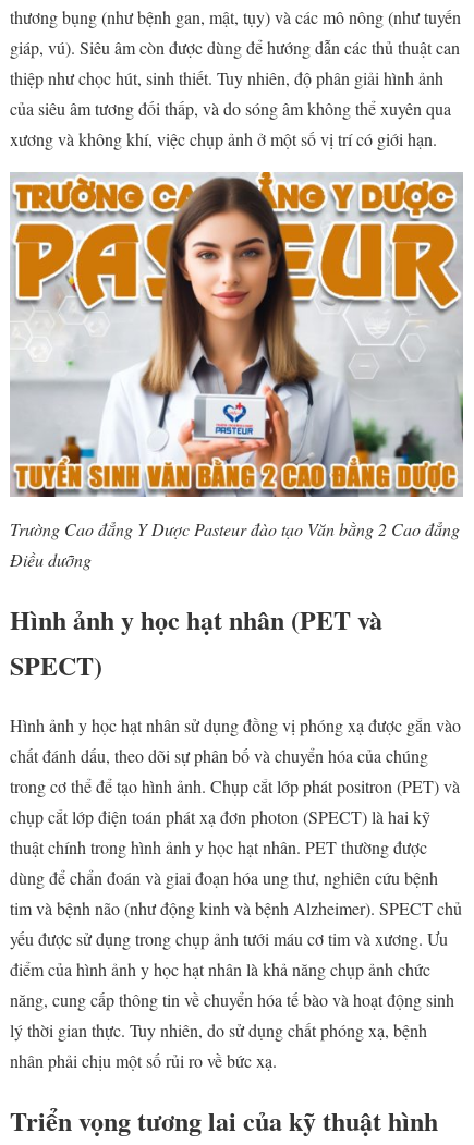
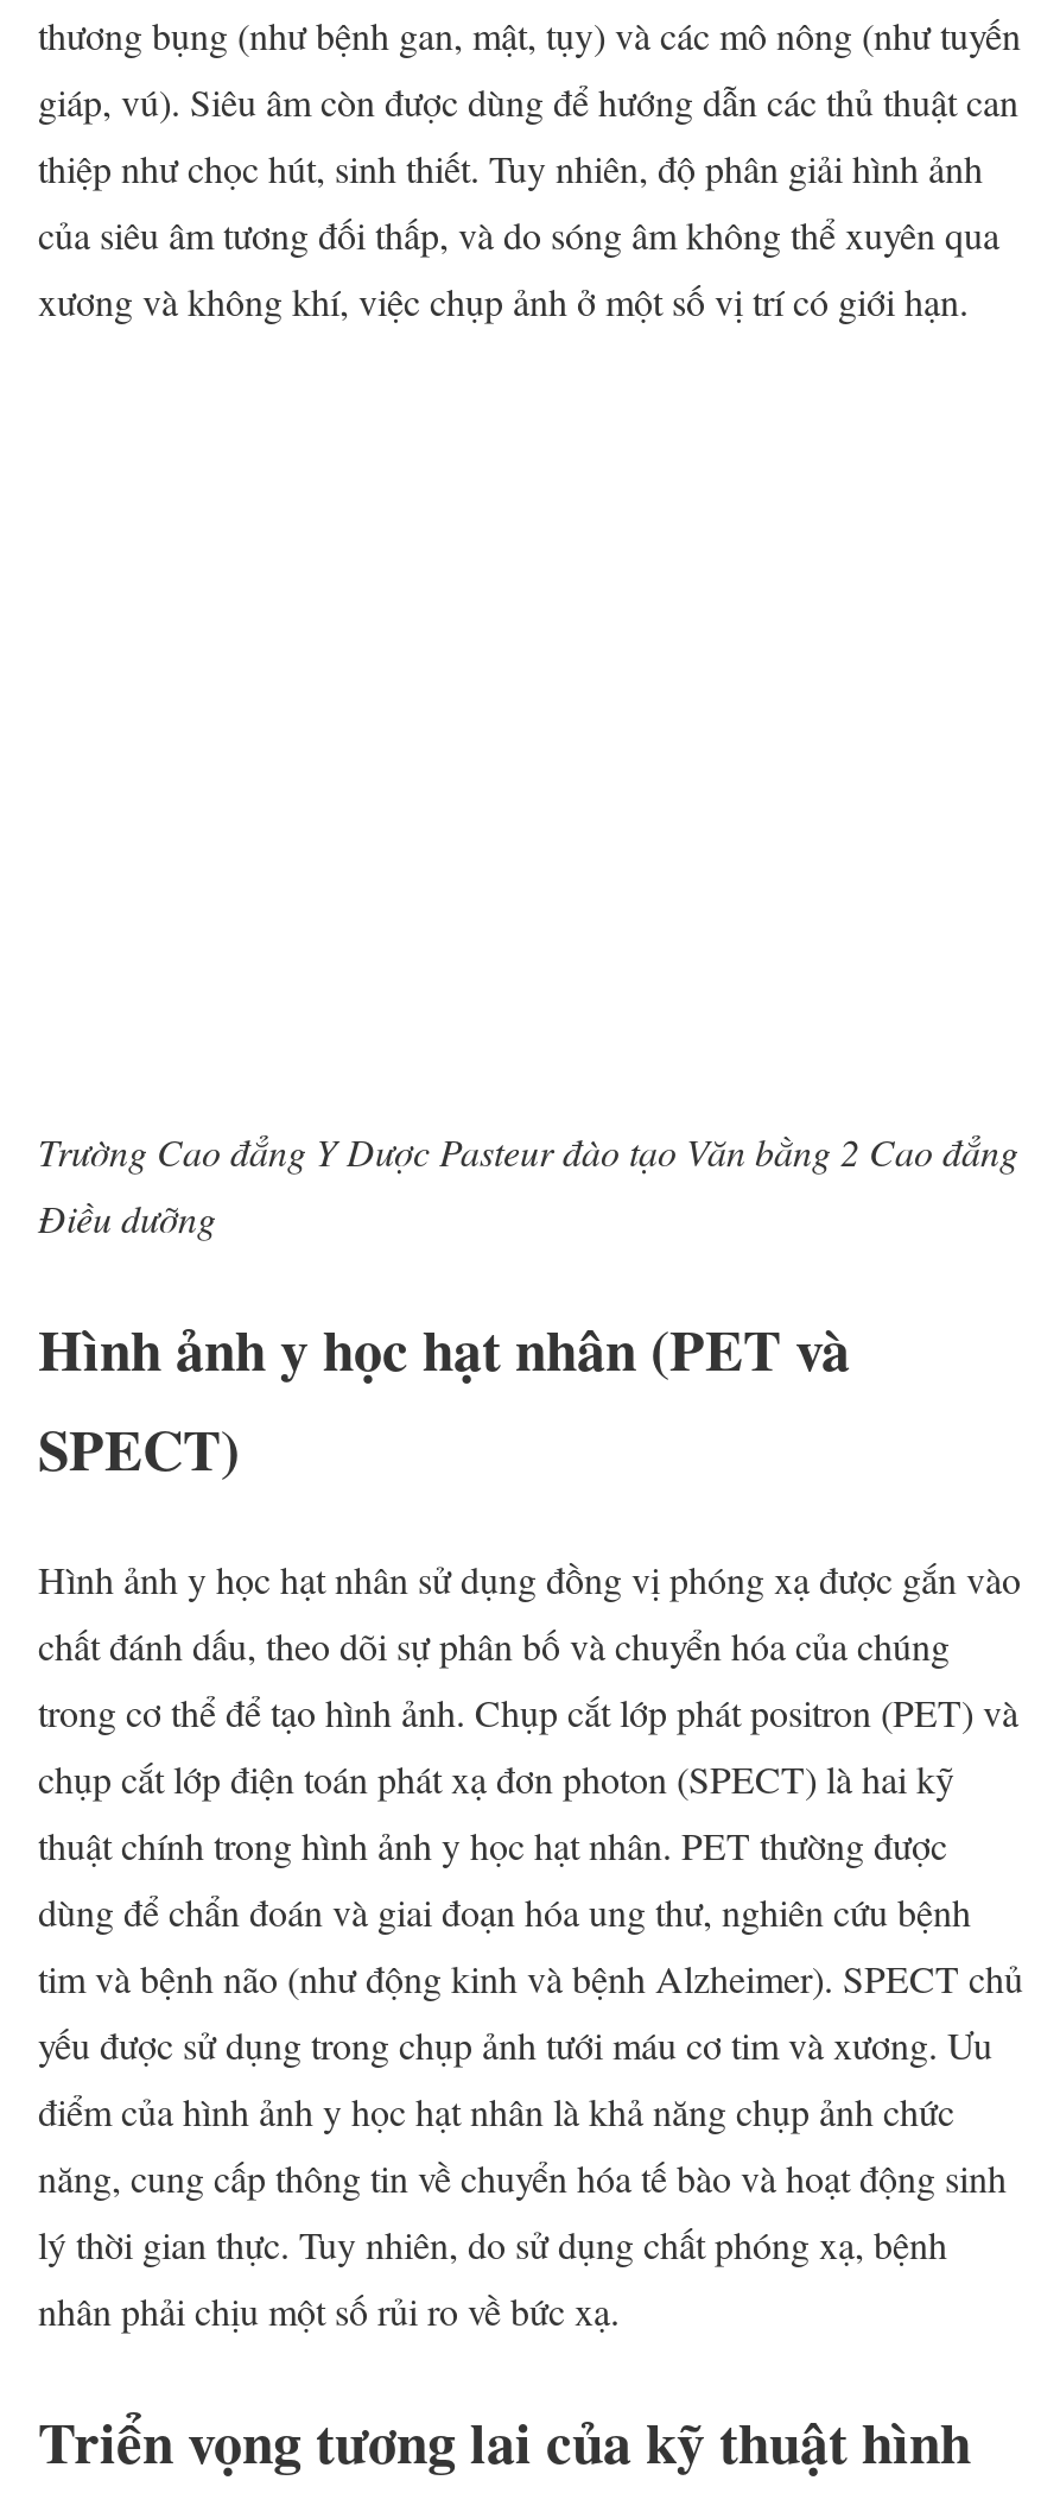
[10,171,464,498] [image] -> none

